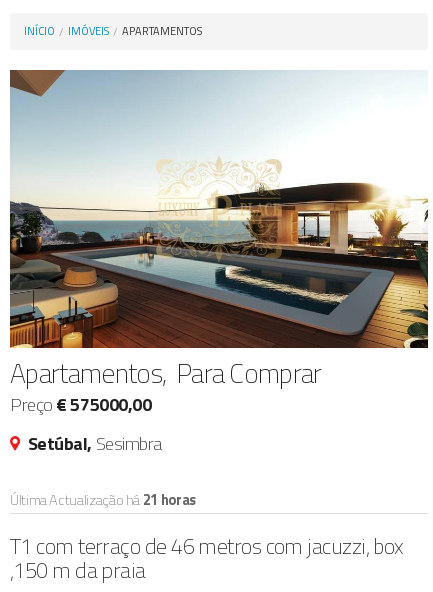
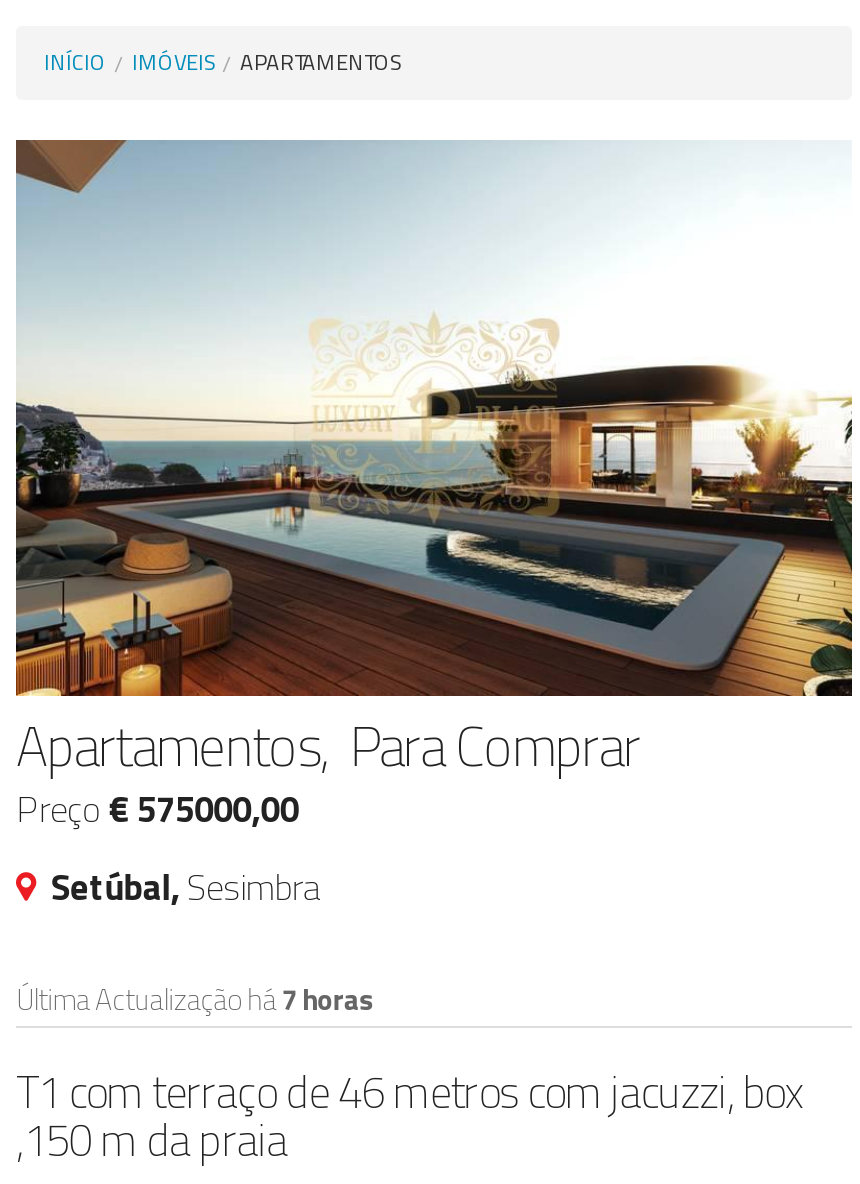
[10,489,196,511] Última Actualização há21 horas -> [16,979,372,1023] Última Actualização há7 horas

